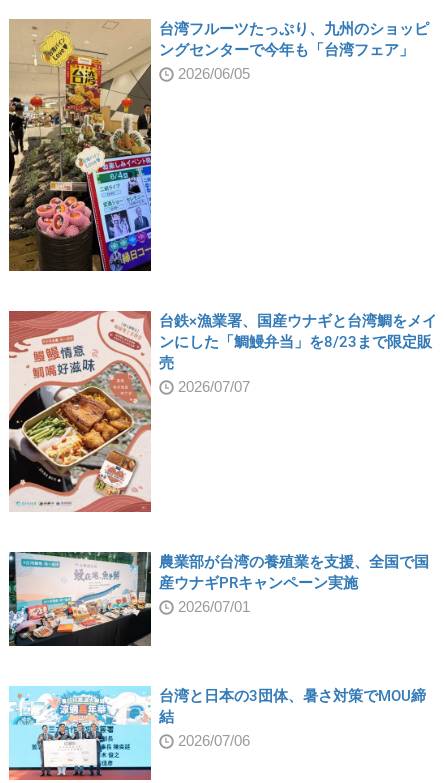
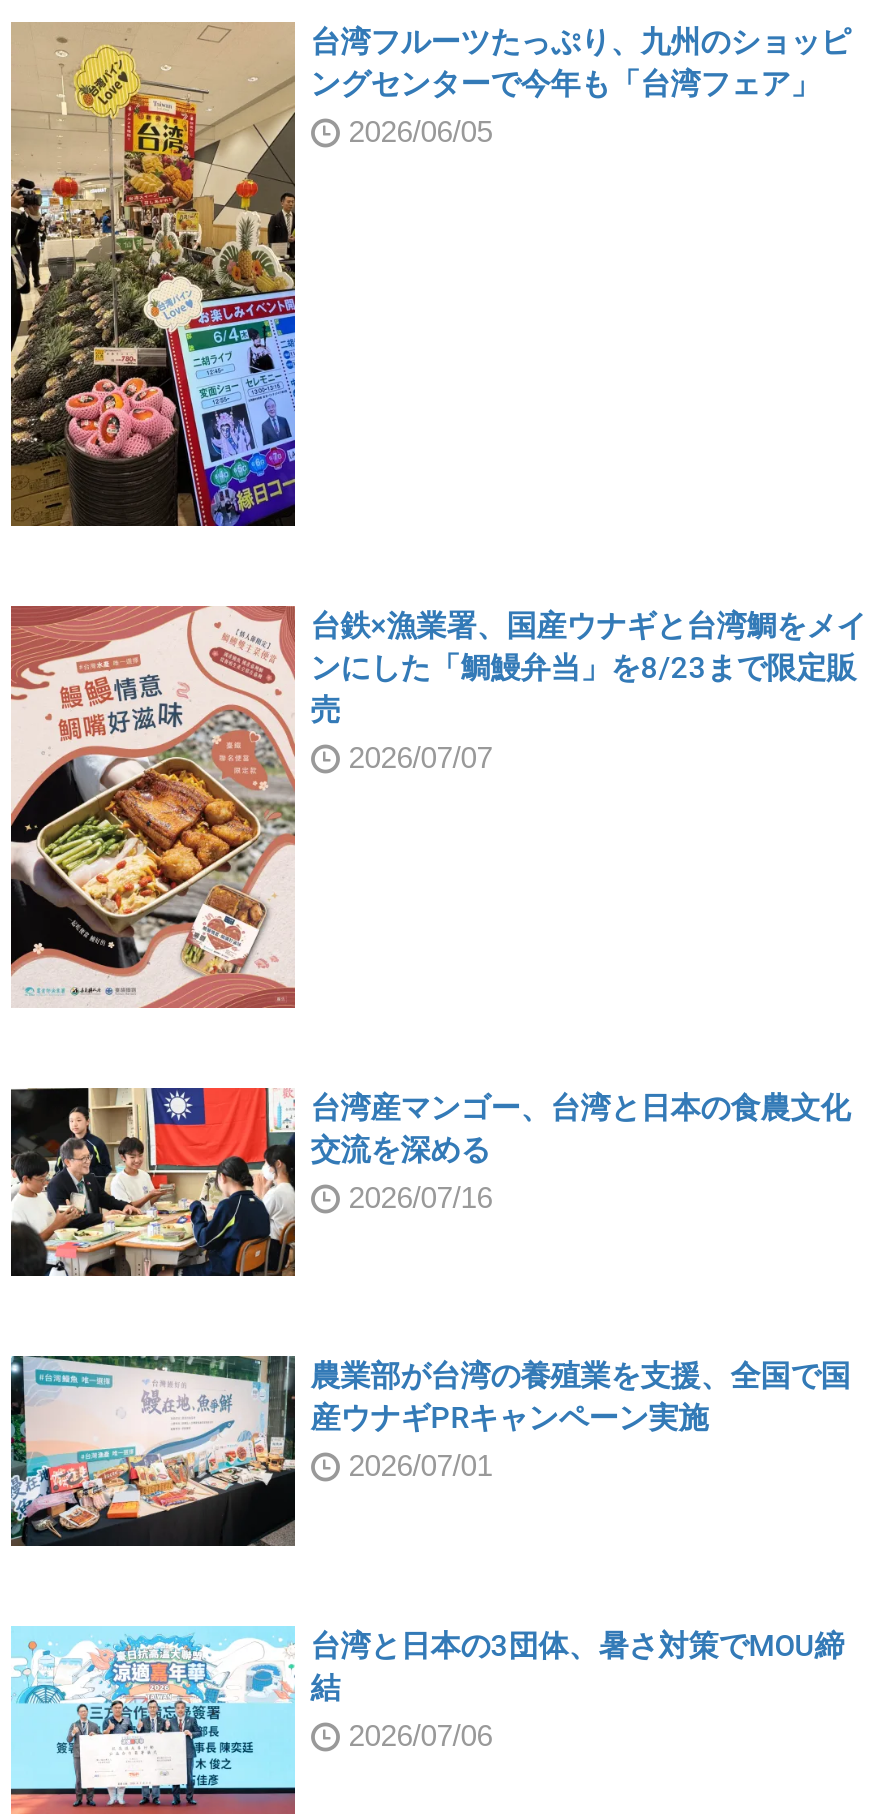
none -> [11,1086,851,1276] [image] | 台湾産マンゴー、台湾と日本の食農文化 | 交流を深める | 2026/07/16

